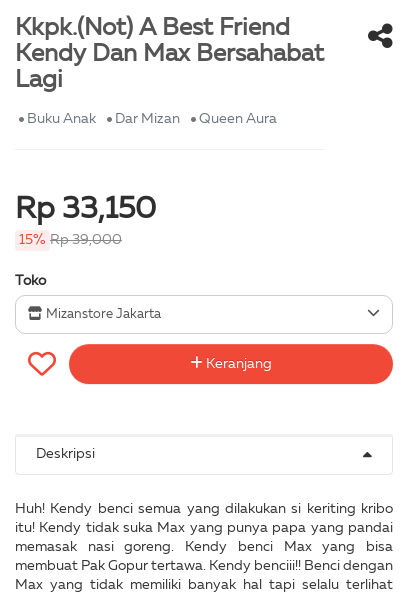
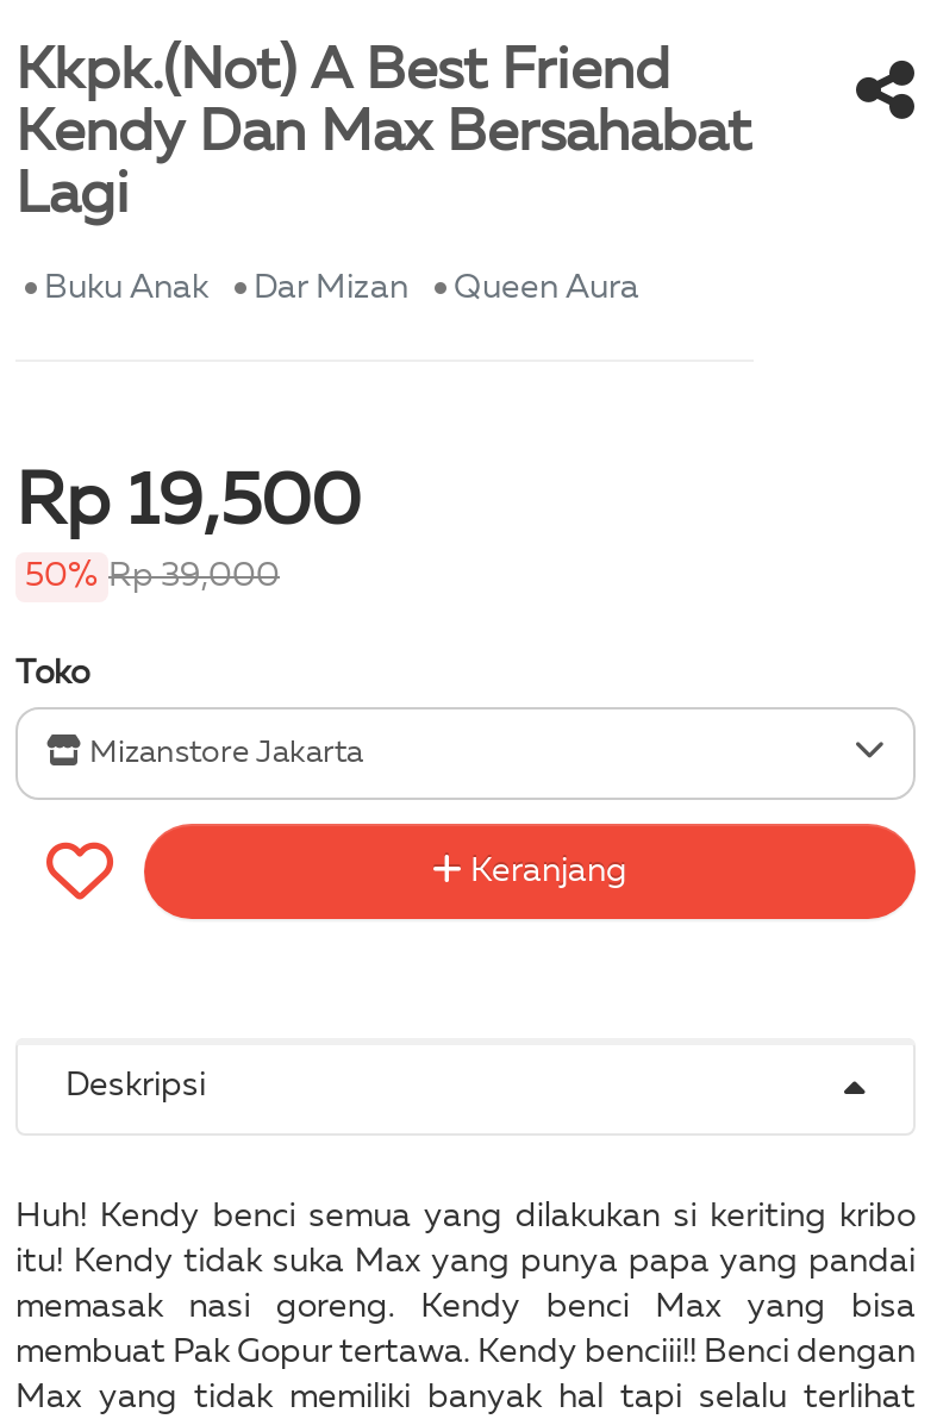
[15,195,156,225] Rp 33,150 -> [15,468,361,540] Rp 19,500
[19,233,122,247] 15% Rp 39,000 -> [25,559,280,592] 50% Rp 39,000

